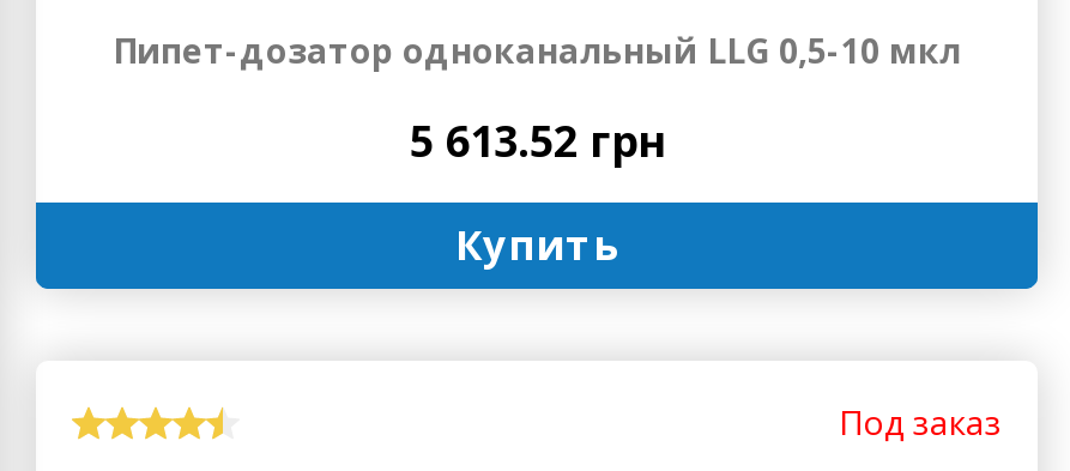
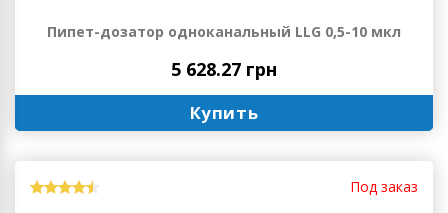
[410,112,664,170] 5 613.52 грн -> [171,57,277,81] 5 628.27 грн

